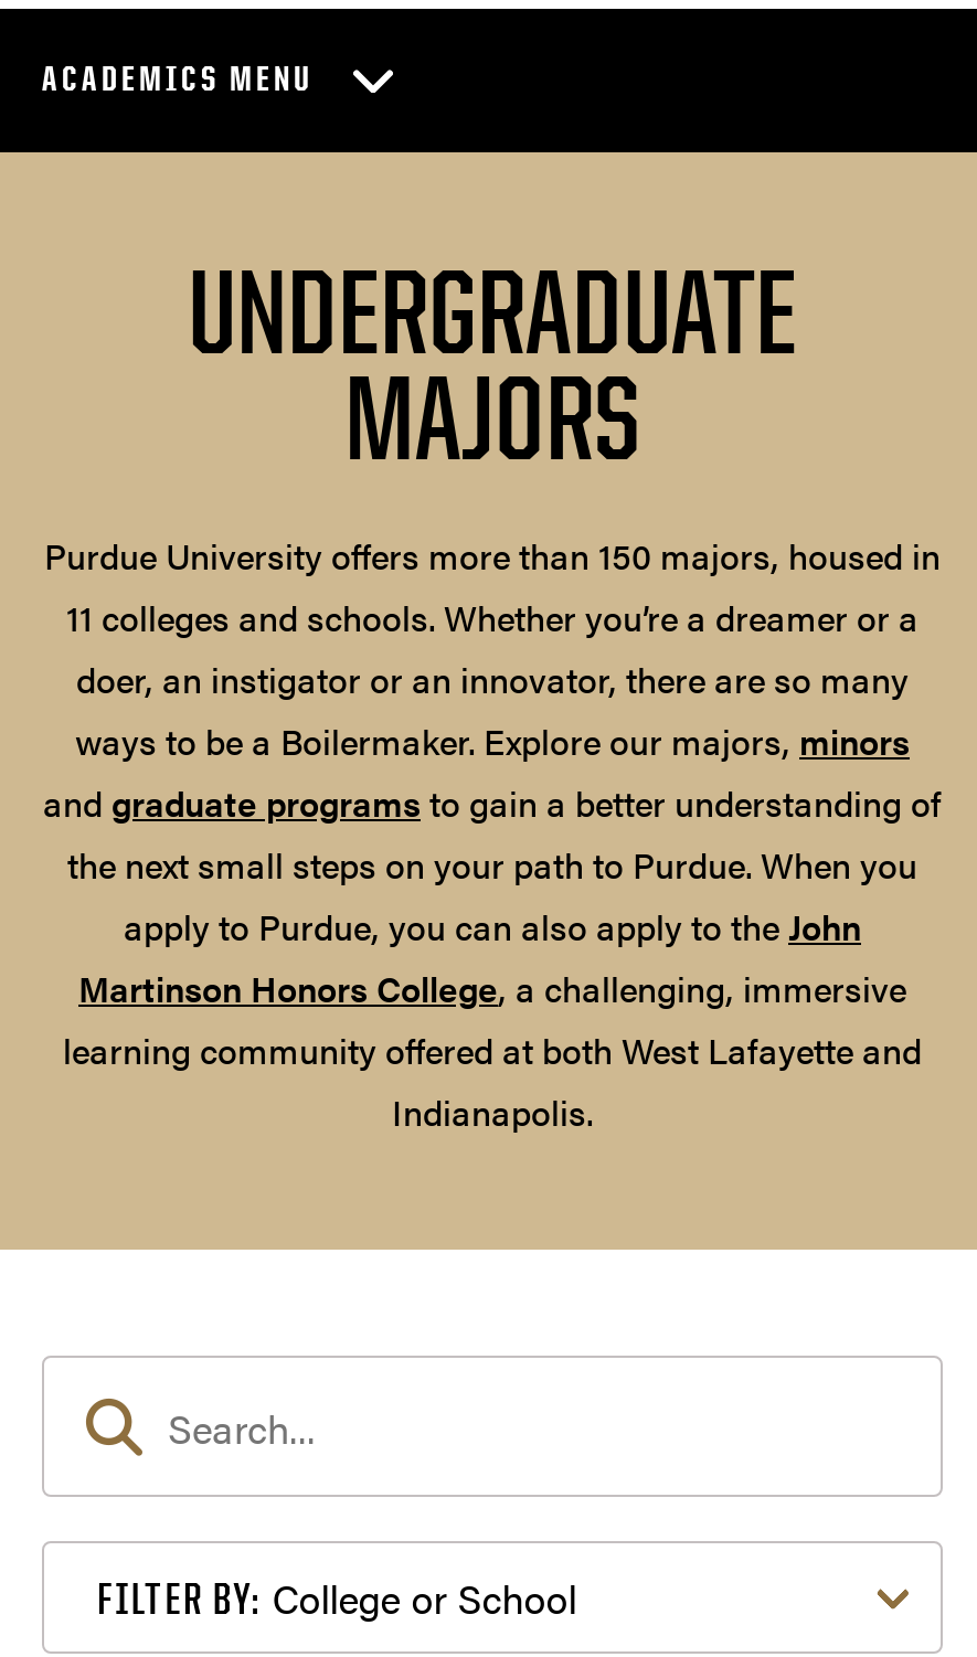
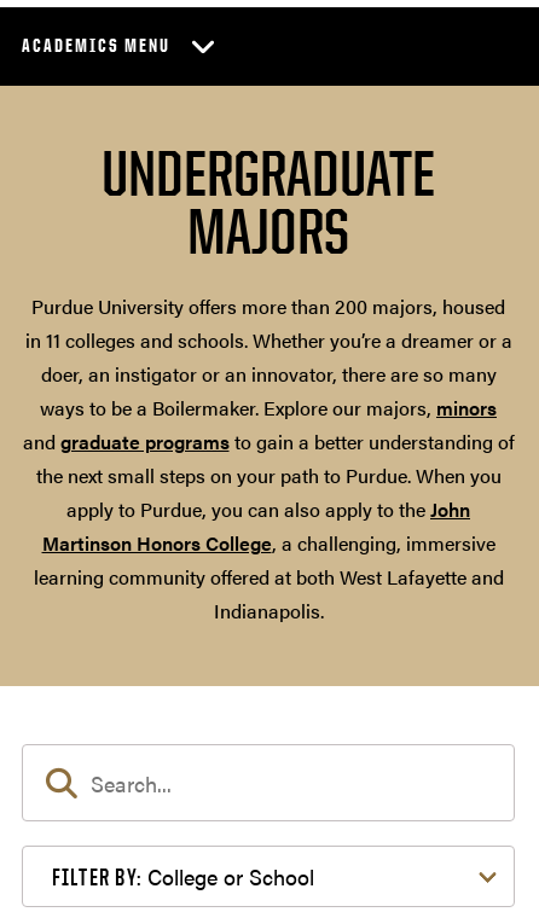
[44,530,941,643] Purdue University offers more than 150 majors, housed in | 11 colleges and schools. Whether you’re a dreamer or a -> [25,293,512,354] Purdue University offers more than 200 majors, housed | in 11 colleges and schools. Whether you’re a dreamer or a

